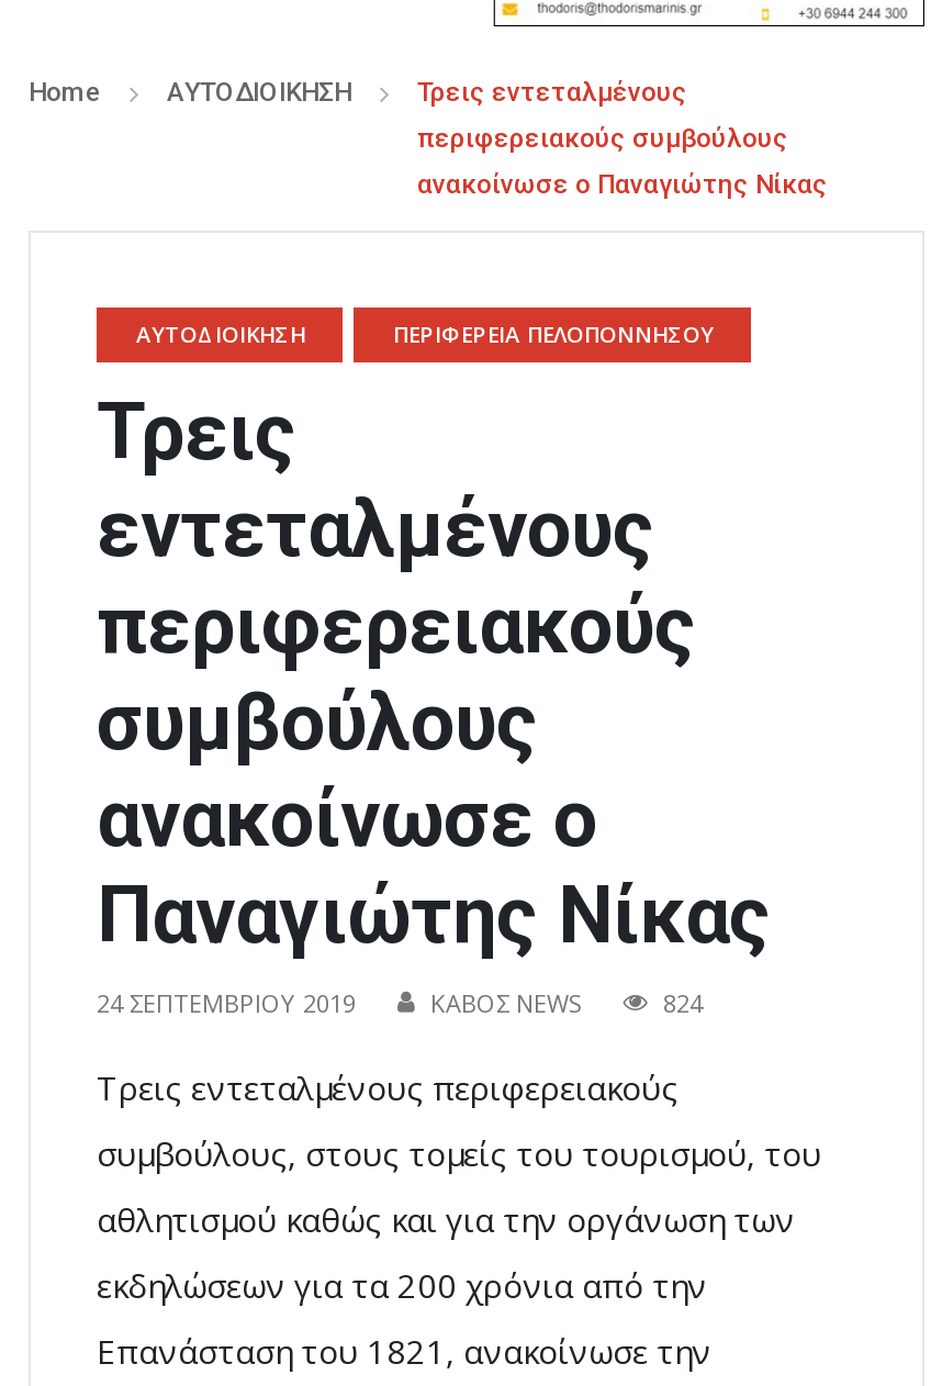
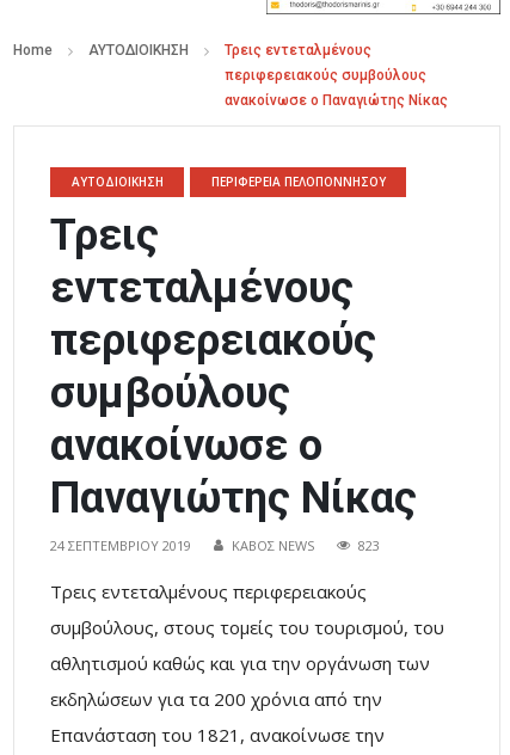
[663,987,703,1020] 824 -> [358,537,380,555] 823

